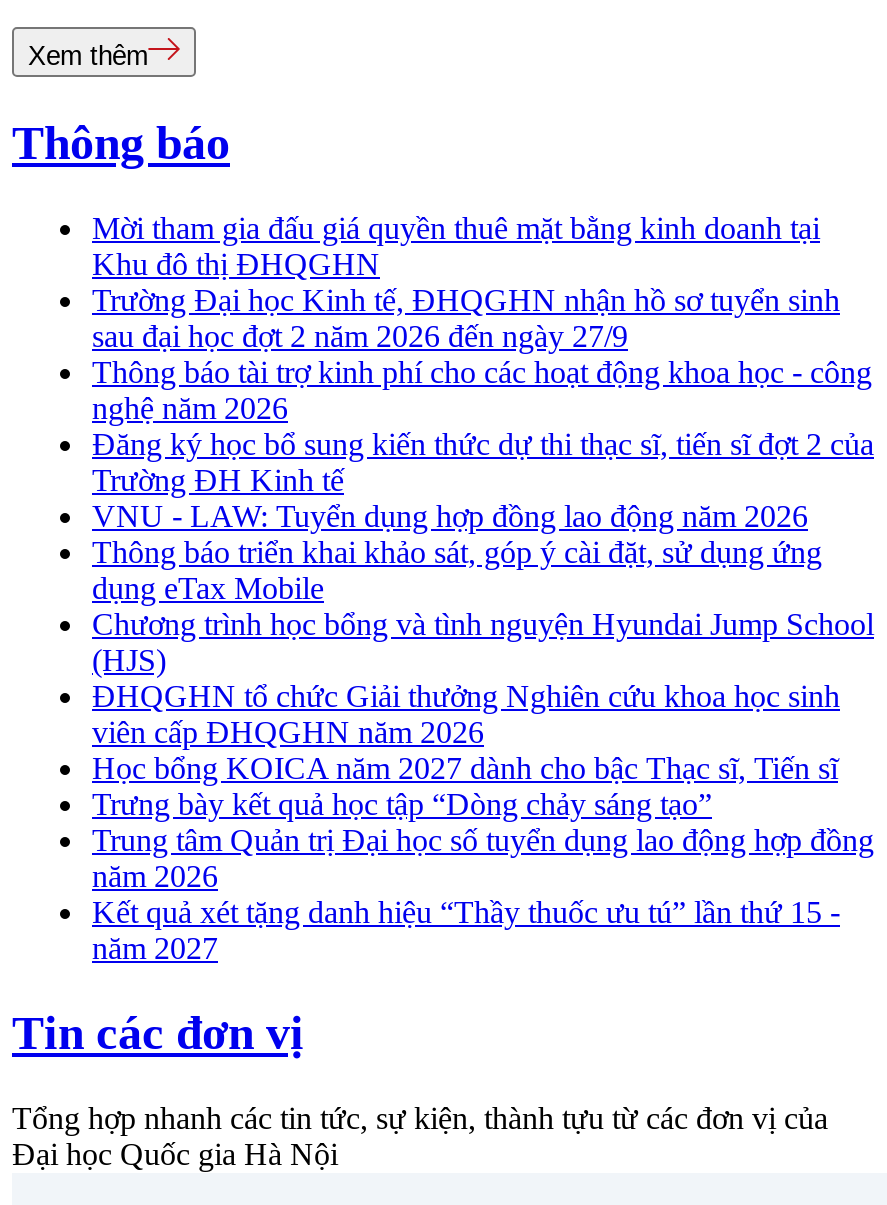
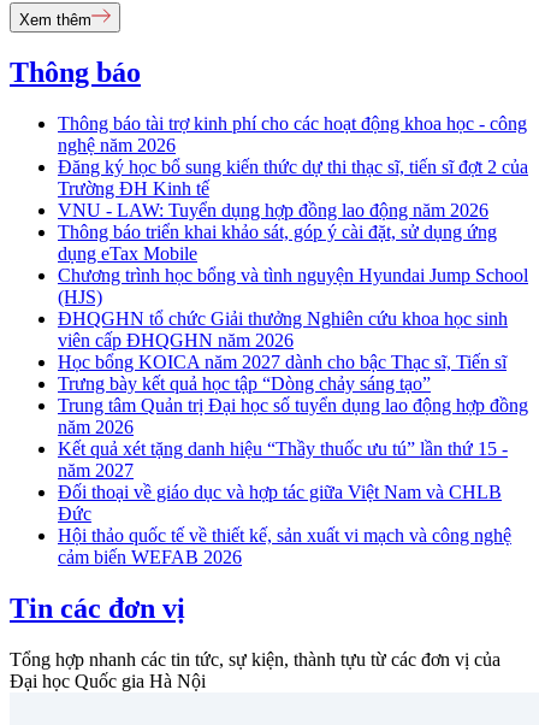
[92,211,840,353] Mời tham gia đấu giá quyền thuê mặt bằng kinh doanh tại | Khu đô thị ĐHQGHN | Trường Đại học Kinh tế, ĐHQGHN nhận hồ sơ tuyển sinh | sau đại học đợt 2 năm 2026 đến ngày 27/9 -> none
moved [92,355,874,965] -> [58,113,528,481]: Thông báo tài trợ kinh phí cho các hoạt động khoa học - công | nghệ năm 2026 | Đăng ký học bổ sung kiến thức dự thi thạc sĩ, tiến sĩ đợt 2 của | ... | Kết quả xét tặng danh hiệu “Thầy thuốc ưu tú” lần thứ 15 - | năm 2027
none -> [58,482,511,567] Đối thoại về giáo dục và hợp tác giữa Việt Nam và CHLB | Đức | Hội thảo quốc tế về thiết kế, sản xuất vi mạch và công nghệ | cảm biến WEFAB 2026

